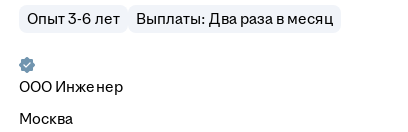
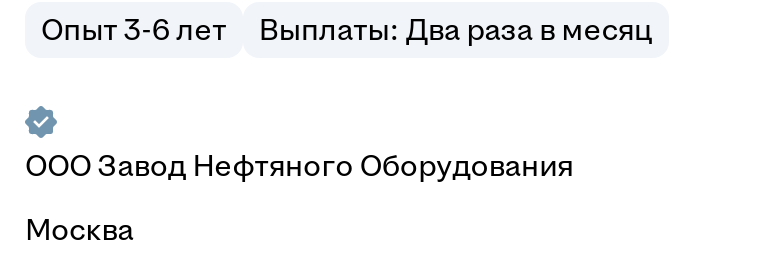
[19,78,123,95] ООО Инженер -> [25,148,573,182] ООО Завод Нефтяного Оборудования

